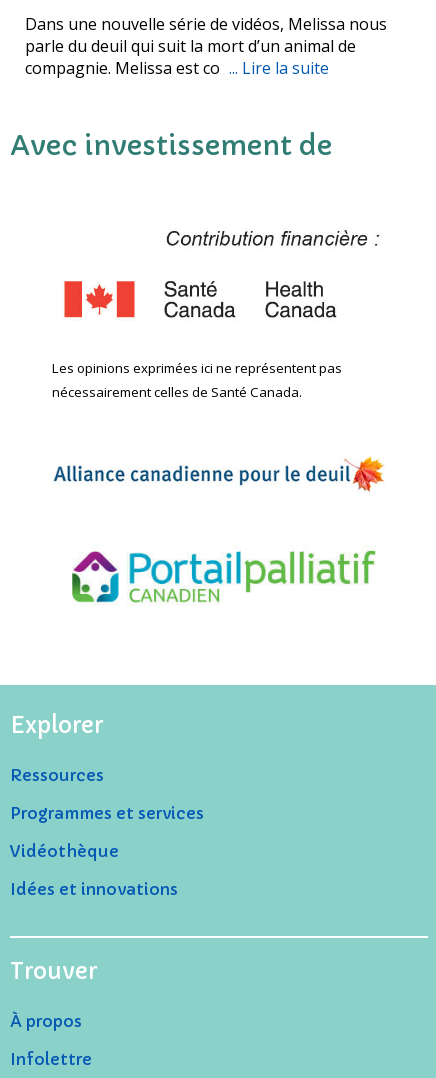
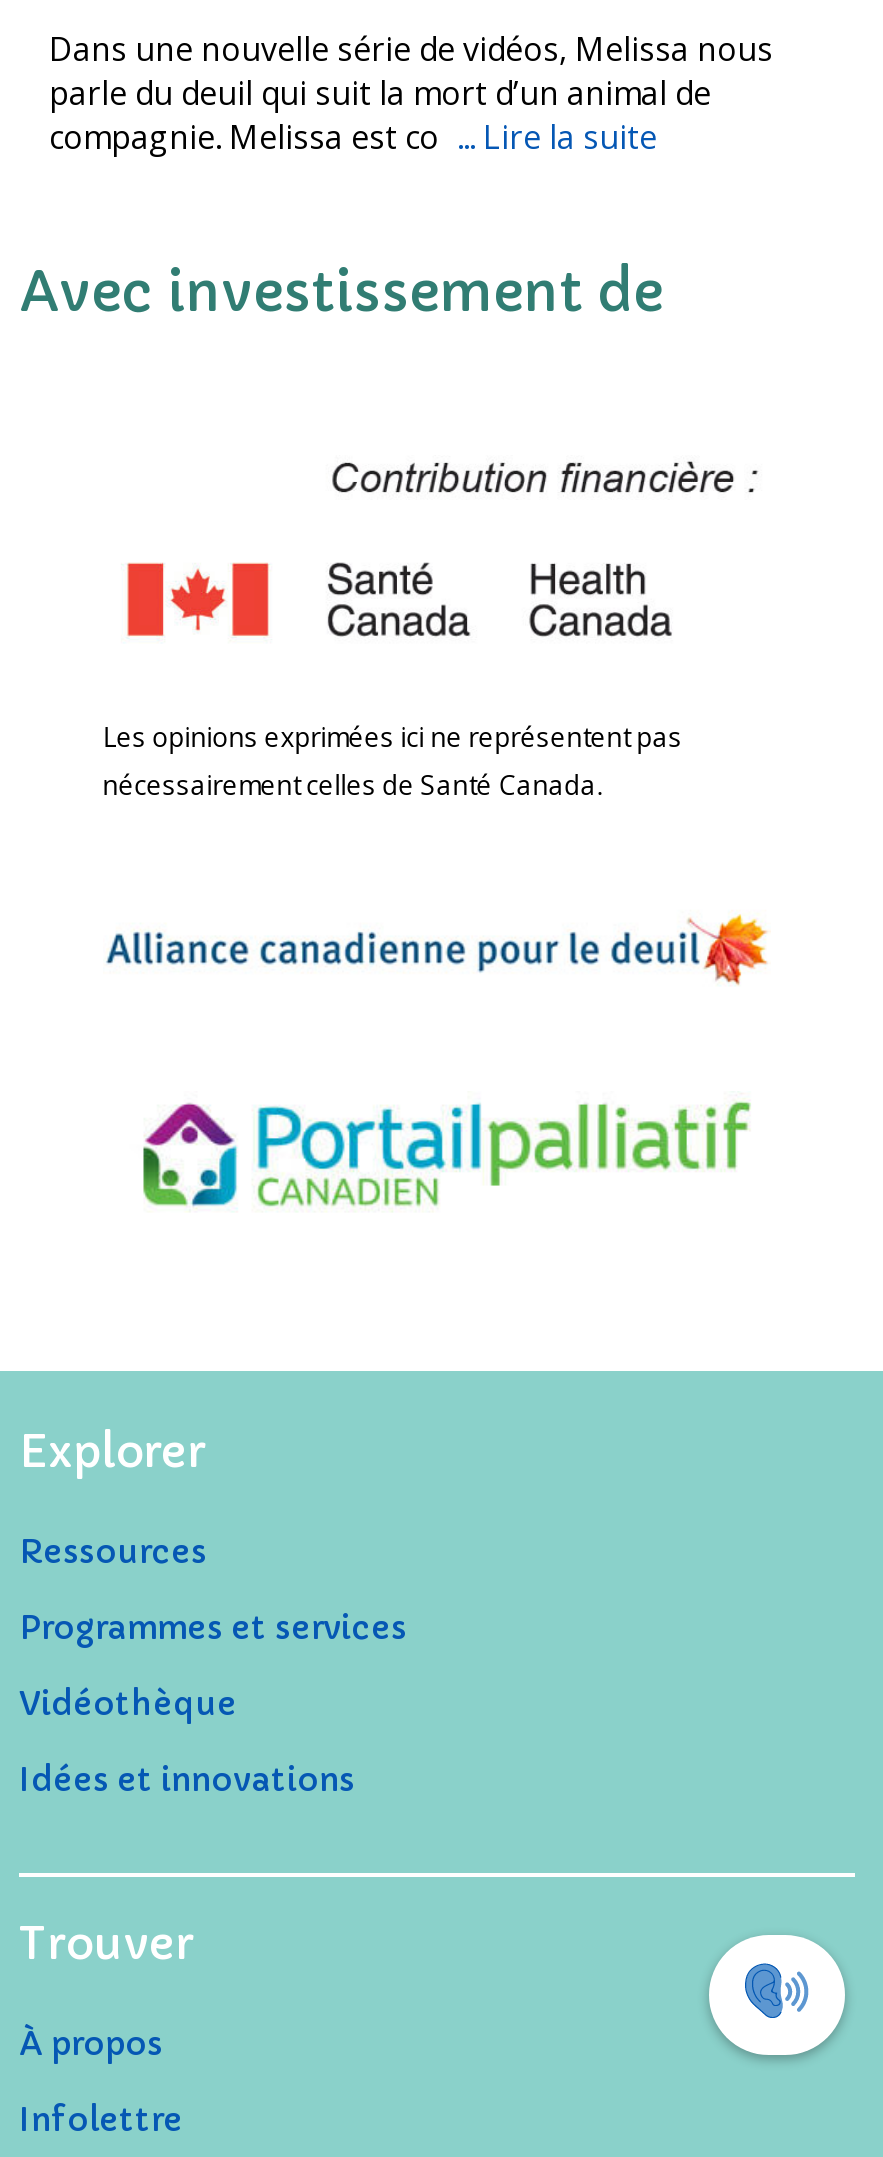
none -> [707,1933,847,2061] [image]

